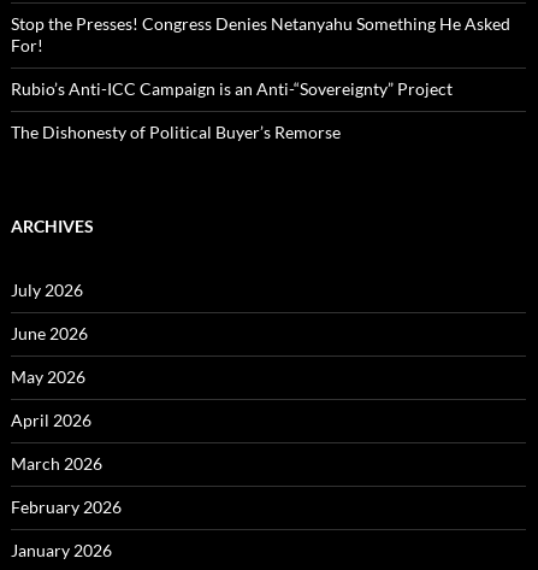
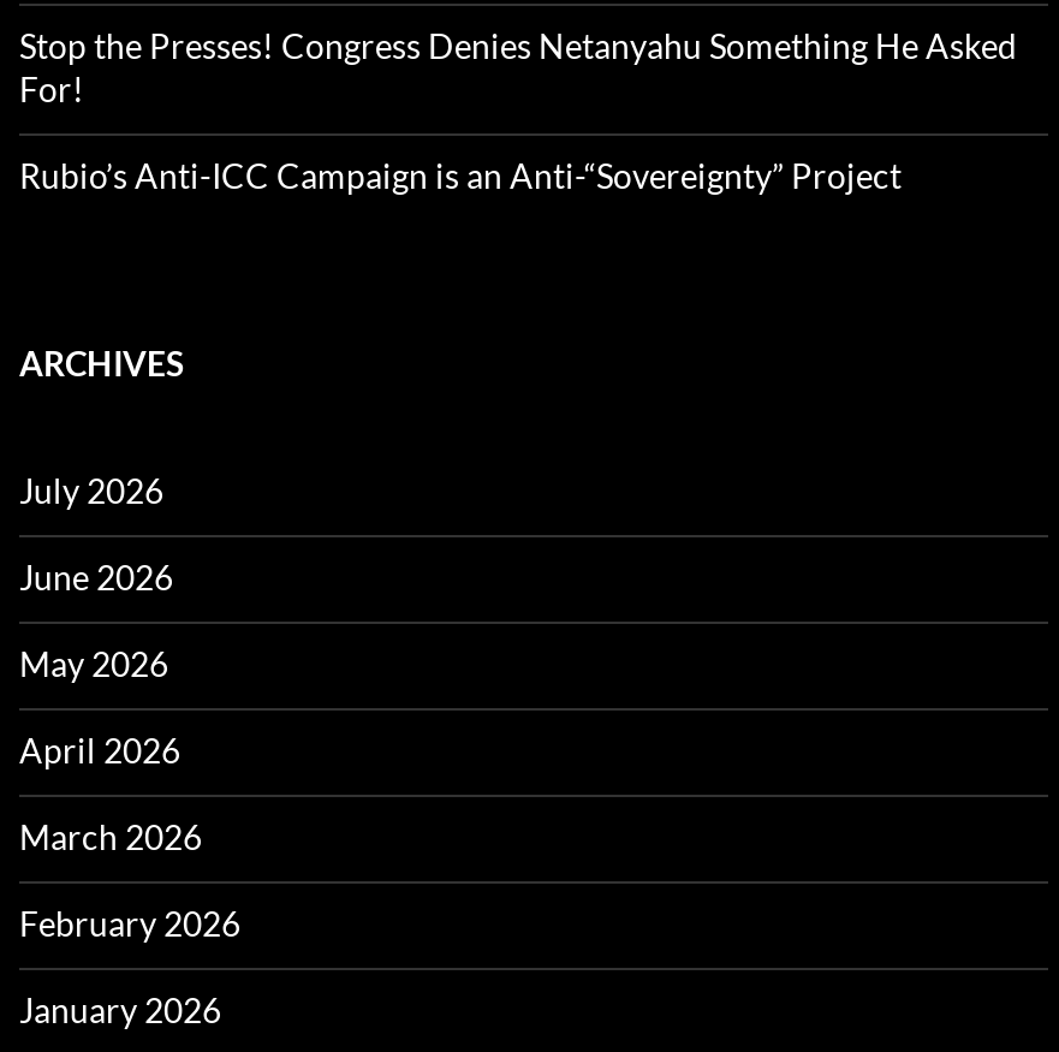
[11,121,341,142] The Dishonesty of Political Buyer’s Remorse -> none

